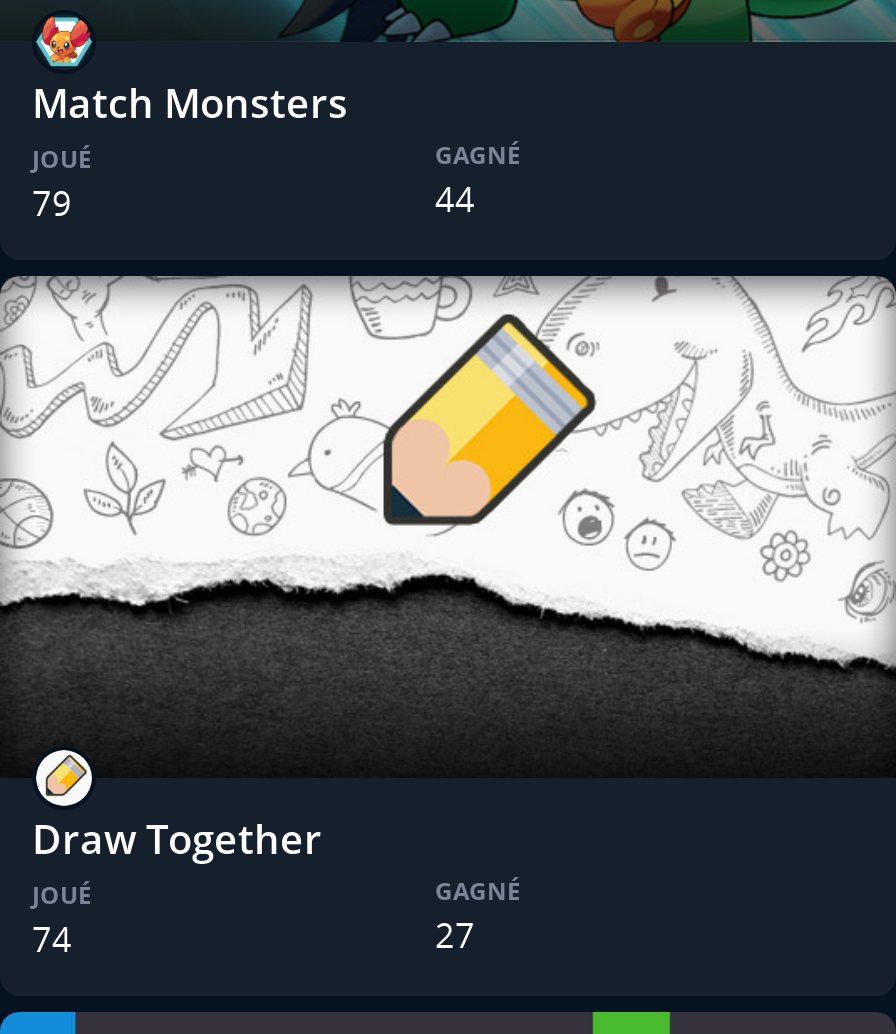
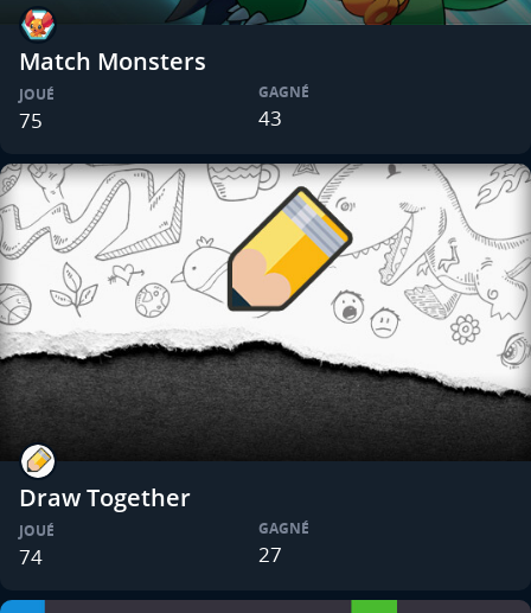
[32,179,72,225] 79 -> [19,106,43,134] 75
[435,175,475,221] 44 -> [258,104,282,131] 43

